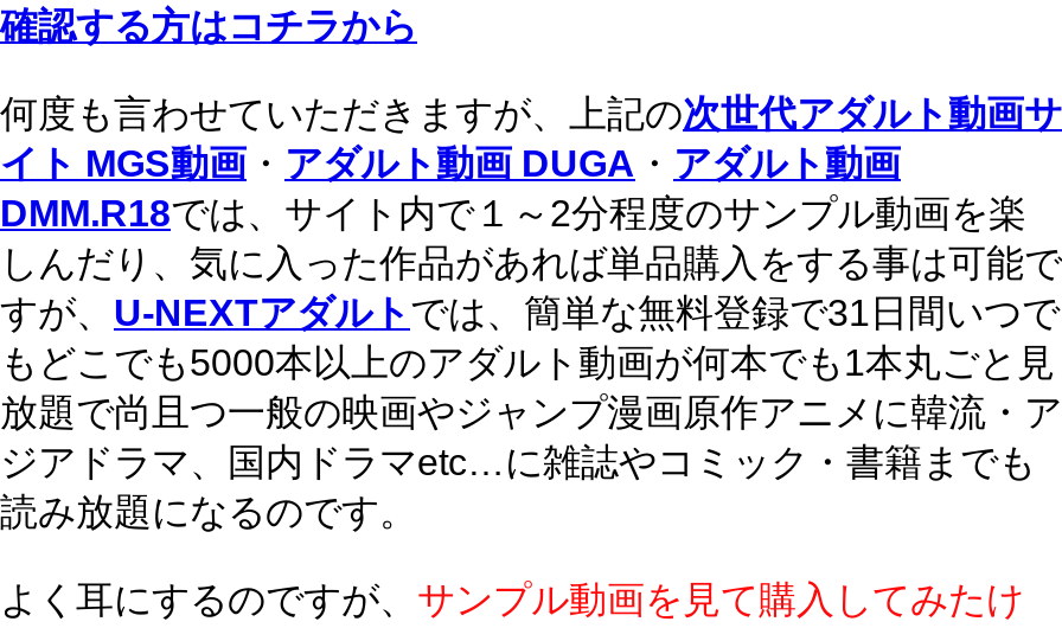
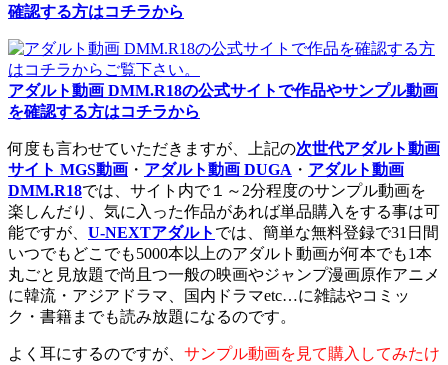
[0,94,1062,533] 何度も言わせていただきますが、上記の次世代アダルト動画サ | イト MGS動画・アダルト動画 DUGA・アダルト動画 | DMM.R18では、サイト内で１～2分程度のサンプル動画を楽 | しんだり、気に入った作品があれば単品購入をする事は可能で | すが、U-NEXTアダルトでは、簡単な無料登録で31日間いつで | もどこでも5000本以上のアダルト動画が何本でも1本丸ごと見 | 放題で尚且つ一般の映画やジャンプ漫画原作アニメに韓流・ア | ジアドラマ、国内ドラマetc…に雑誌やコミック・書籍までも | 読み放題になるのです。 -> [8,82,440,325] アダルト動画 DMM.R18の公式サイトで作品やサンプル動画 | を確認する方はコチラから | 何度も言わせていただきますが、上記の次世代アダルト動画 | サイト MGS動画・アダルト動画 DUGA・アダルト動画 | DMM.R18では、サイト内で１～2分程度のサンプル動画を | 楽しんだり、気に入った作品があれば単品購入をする事は可 | 能ですが、U-NEXTアダルトでは、簡単な無料登録で31日間 | いつでもどこでも5000本以上のアダルト動画が何本でも1本 | 丸ごと見放題で尚且つ一般の映画やジャンプ漫画原作アニメ | に韓流・アジアドラマ、国内ドラマetc…に雑誌やコミッ | ク・書籍までも読み放題になるのです。

